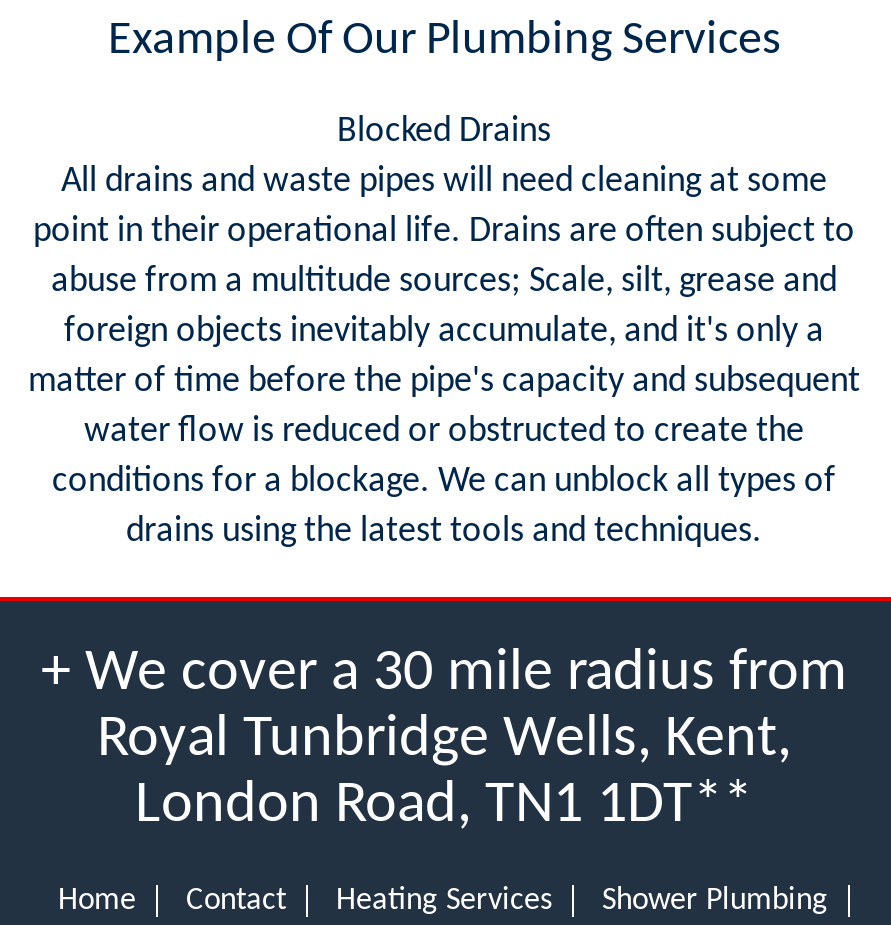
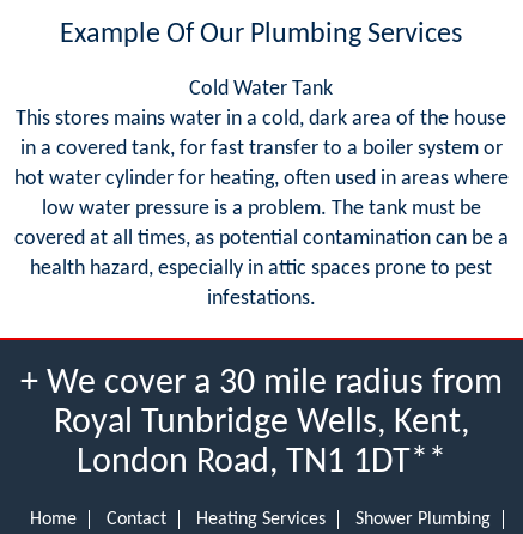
[28,112,860,550] Blocked Drains | All drains and waste pipes will need cleaning at some | point in their operational life. Drains are often subject to | abuse from a multitude sources; Scale, silt, grease and | foreign objects inevitably accumulate, and it's only a | matter of time before the pipe's capacity and subsequent | water flow is reduced or obstructed to create the | conditions for a blockage. We can unblock all types of | drains using the latest tools and techniques. -> [14,77,508,310] Cold Water Tank | This stores mains water in a cold, dark area of the house | in a covered tank, for fast transfer to a boiler system or | hot water cylinder for heating, often used in areas where | low water pressure is a problem. The tank must be | covered at all times, as potential contamination can be a | health hazard, especially in attic spaces prone to pest | infestations.

